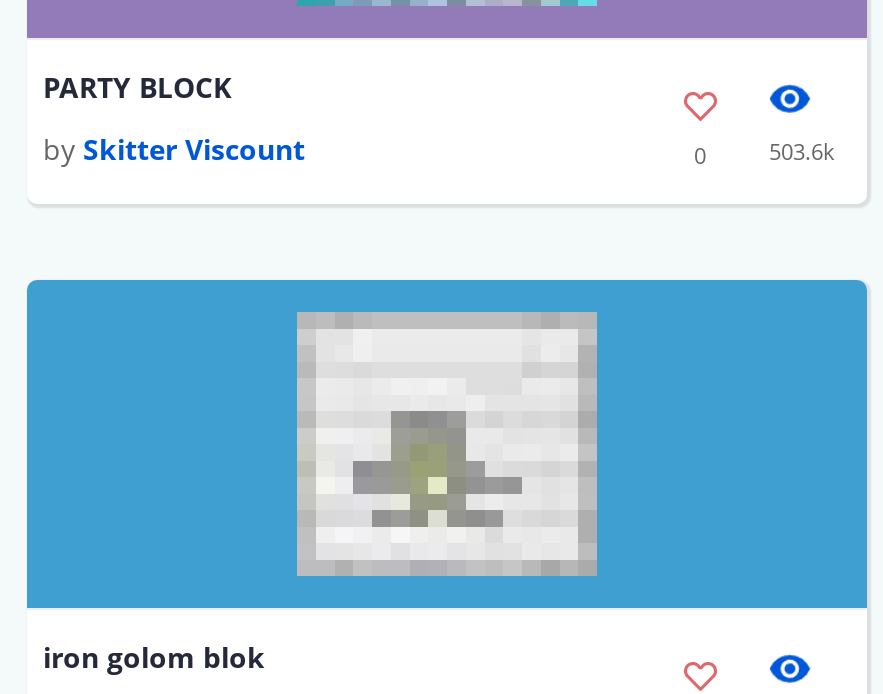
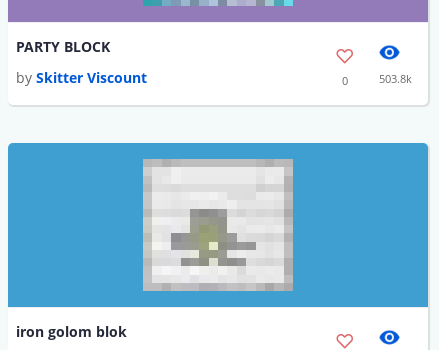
[769,136,835,166] 503.6k -> [379,71,412,86] 503.8k

